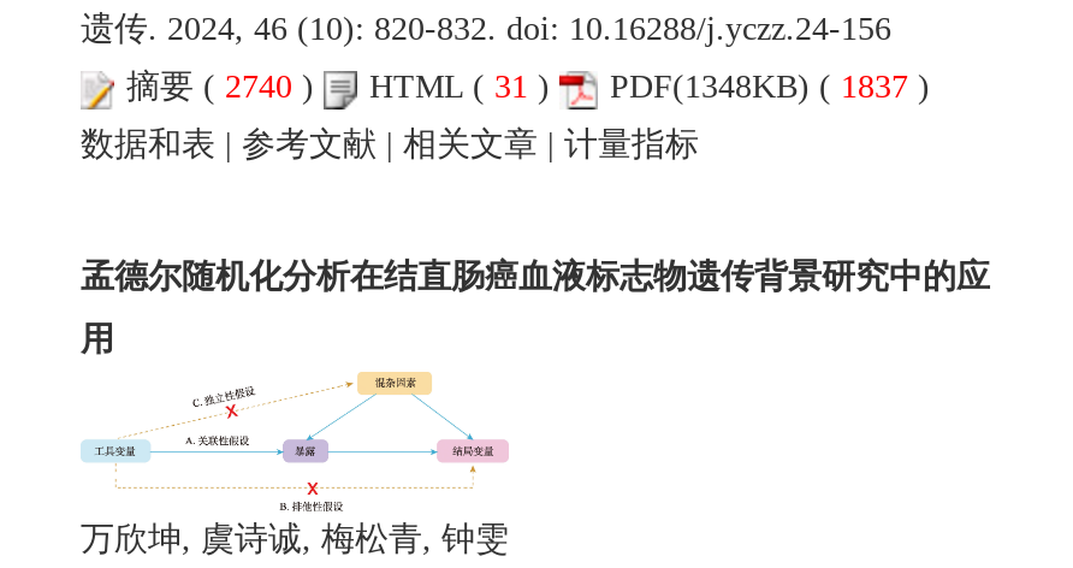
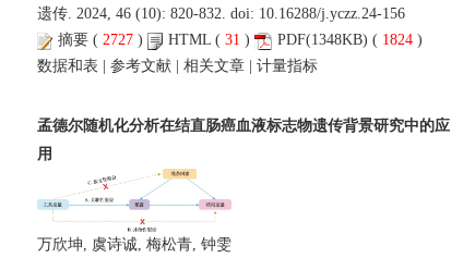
[126,69,324,105] 摘要(2740) -> [58,32,147,48] 摘要(2727)
[610,69,930,105] PDF(1348KB) (1837) -> [277,32,423,48] PDF(1348KB) (1824)

